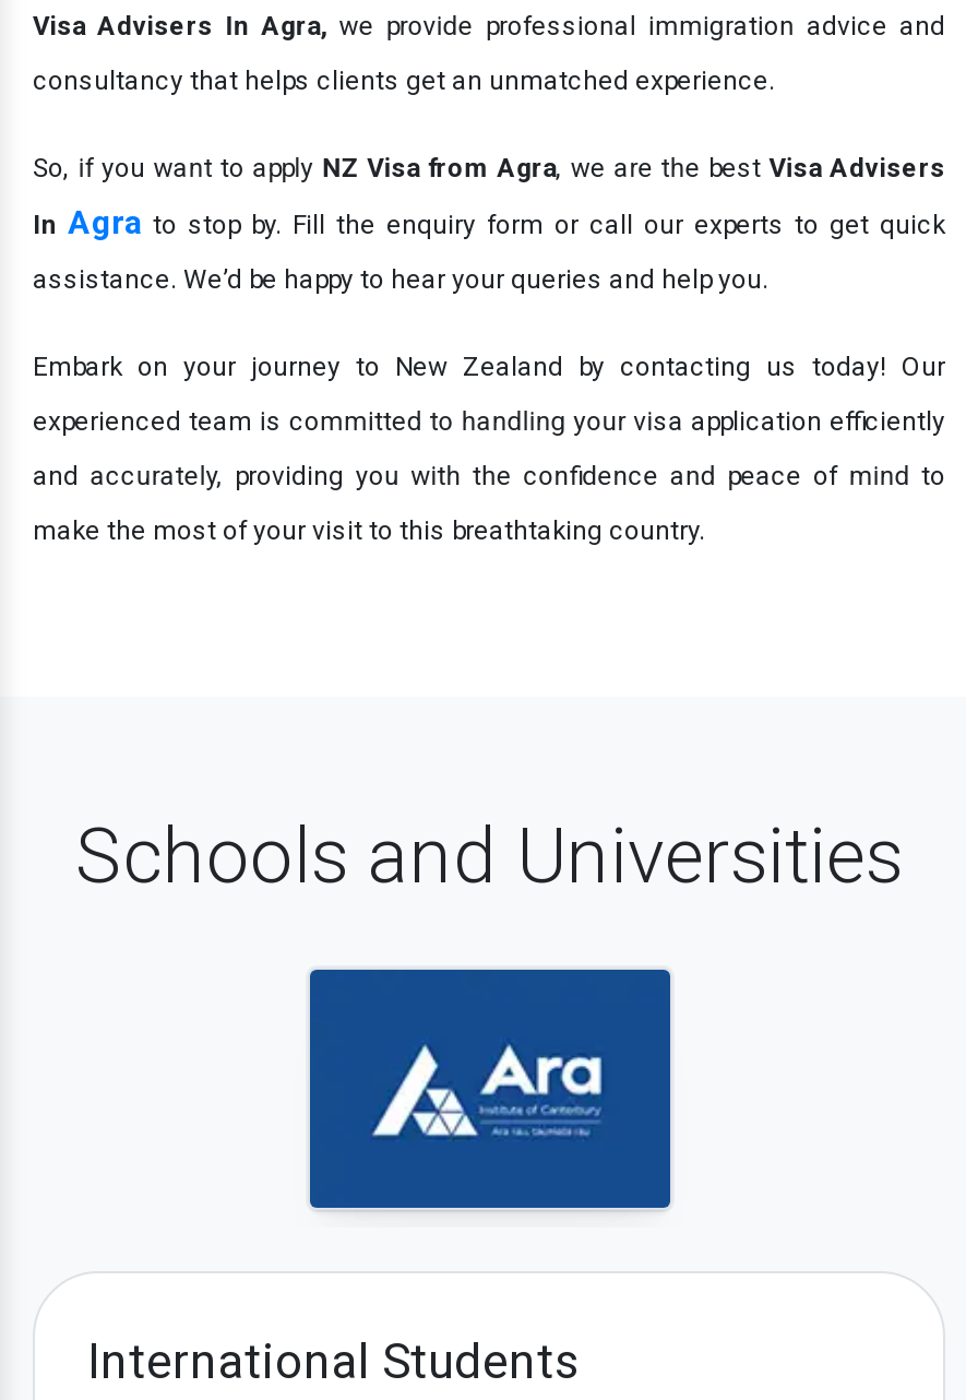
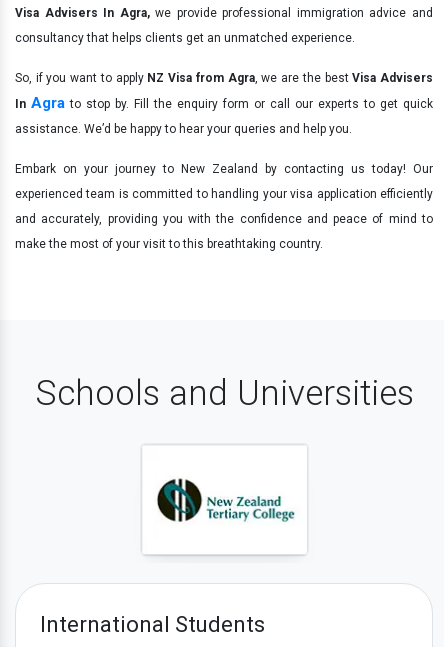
[308,968,672,1210] [image] -> [142,445,307,555] [image]

